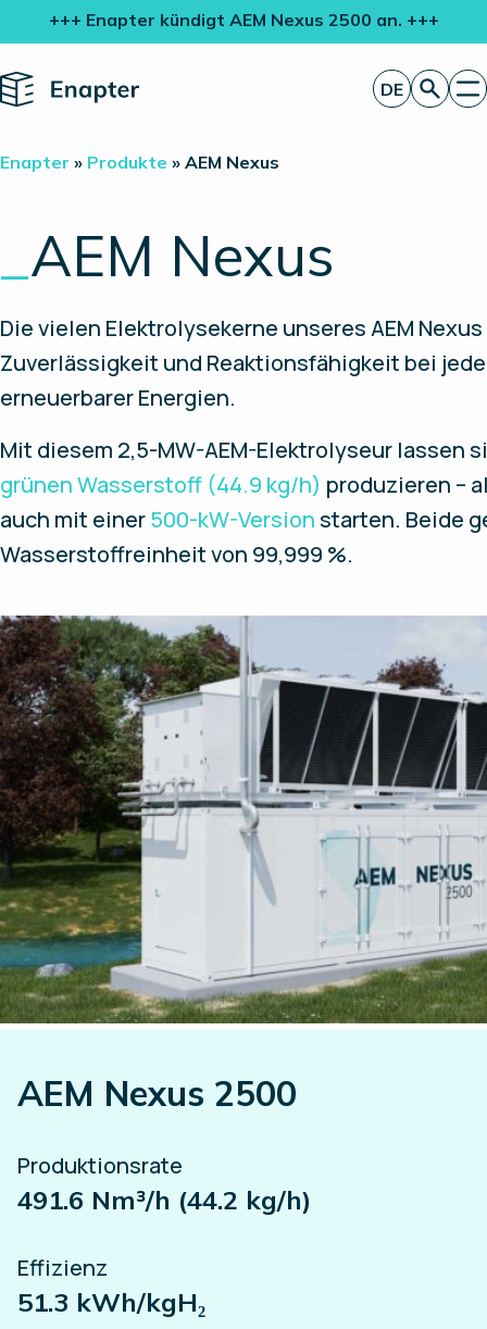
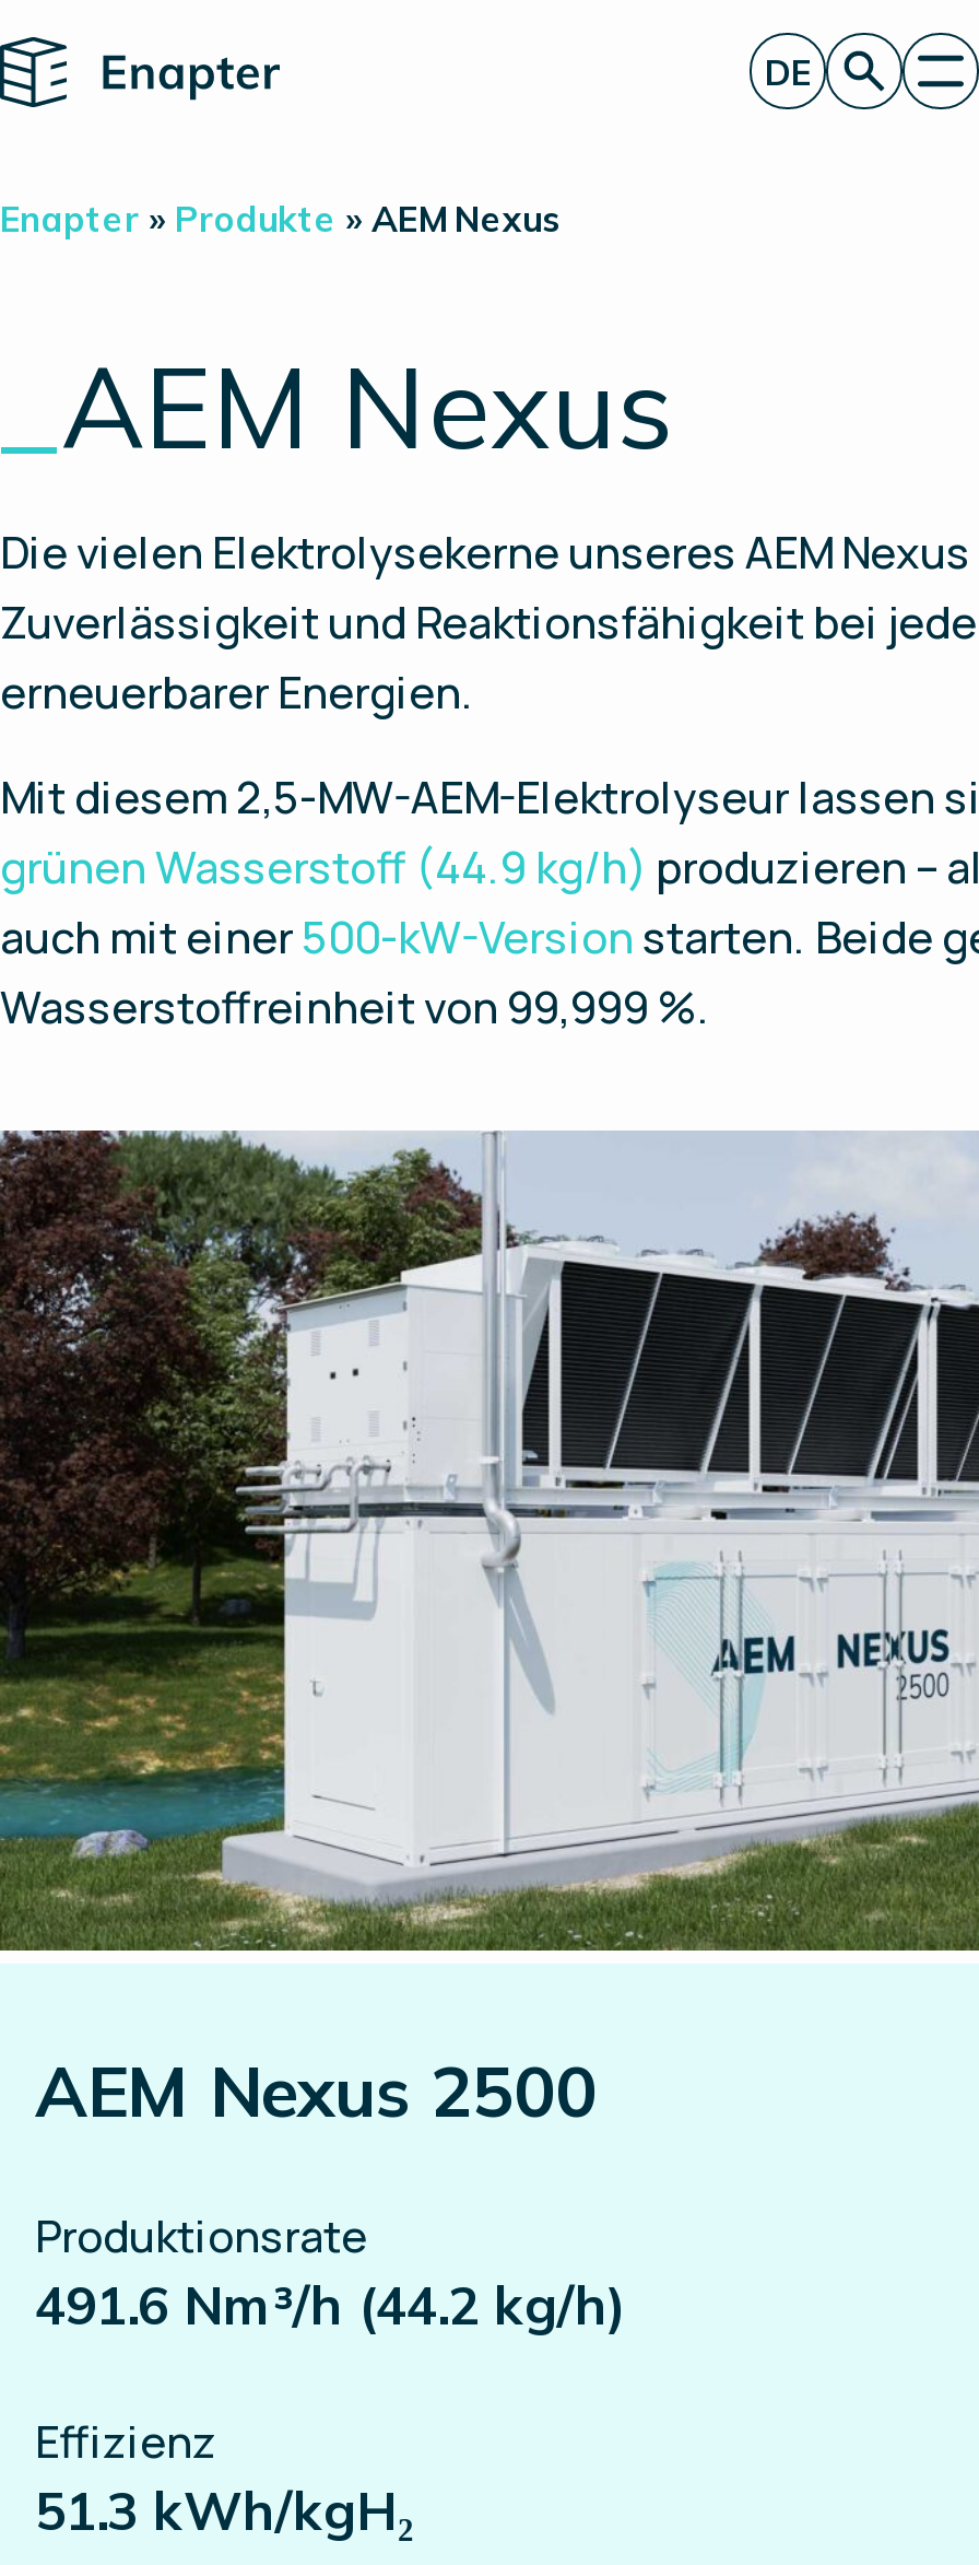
[48,9,439,30] +++ Enapter kündigt AEM Nexus 2500 an. +++ -> none

